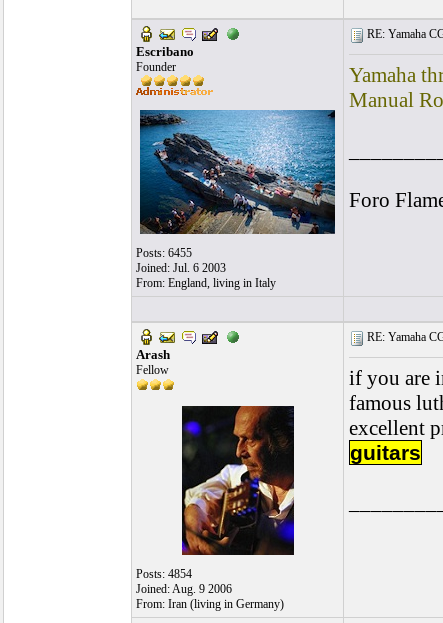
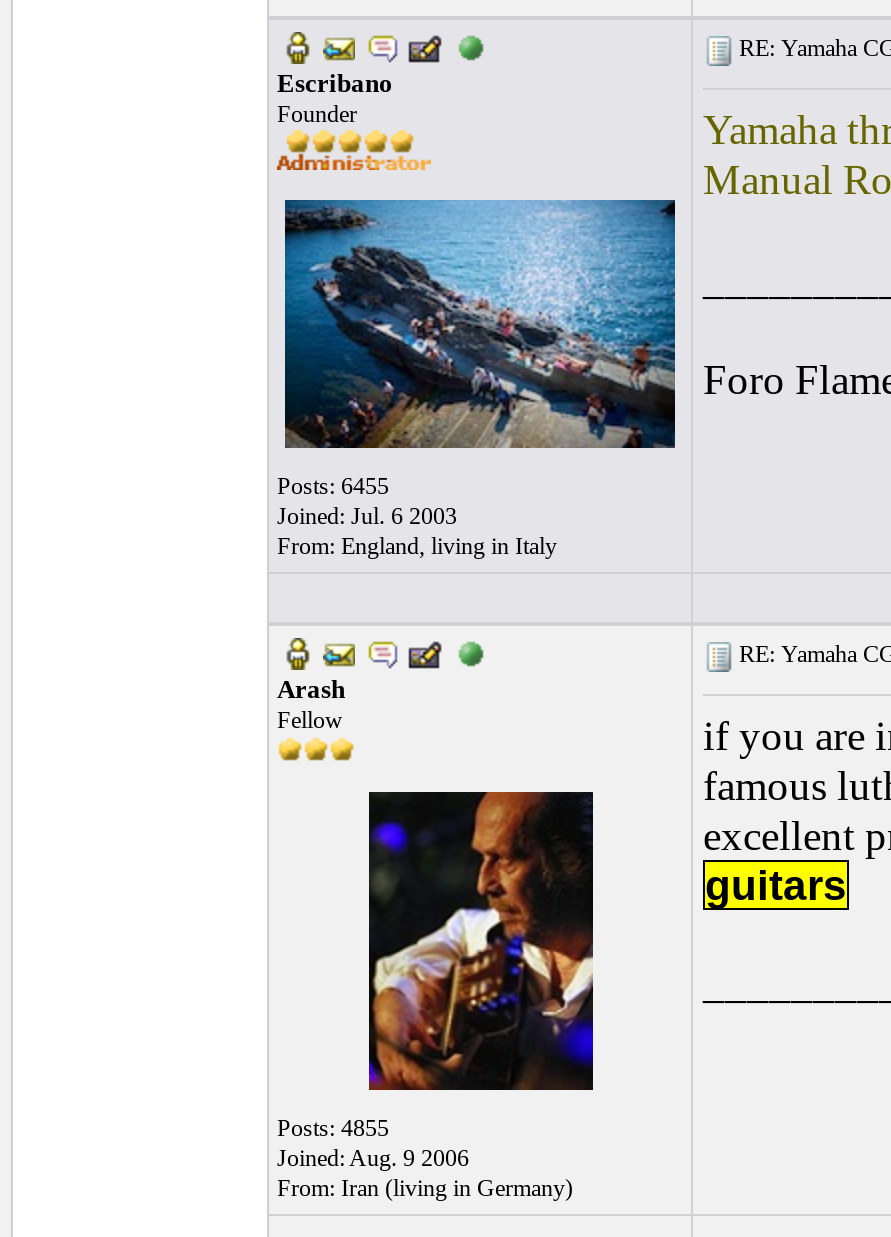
[136,567,192,581] Posts: 4854 -> [277,1114,389,1142] Posts: 4855

